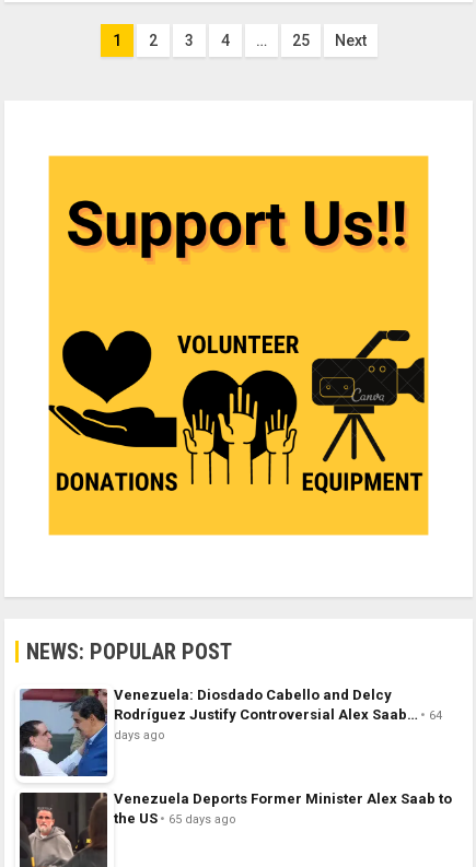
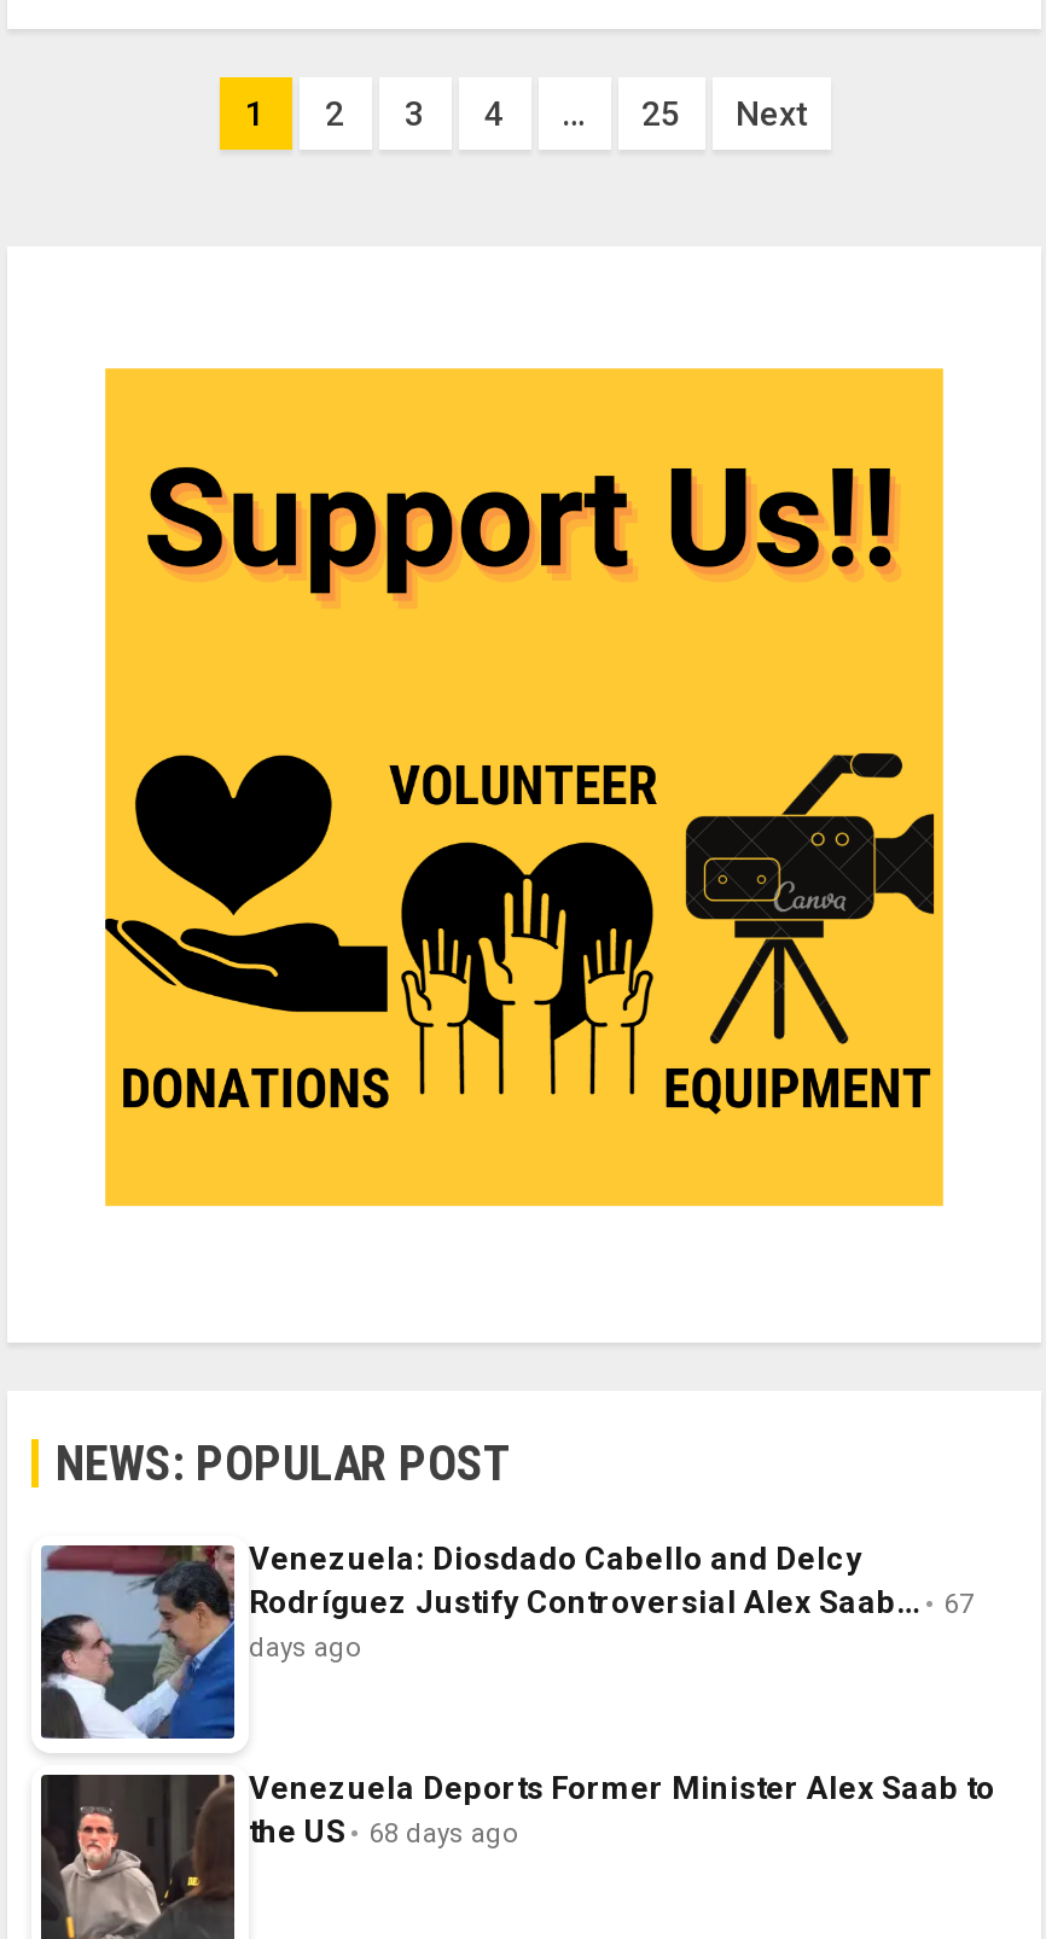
[114,707,442,723] Rodríguez Justify Controversial Alex Saab… 64 -> [249,1585,974,1621] Rodríguez Justify Controversial Alex Saab… 67
[114,810,236,827] the US 65 days ago -> [249,1814,519,1850] the US 68 days ago

